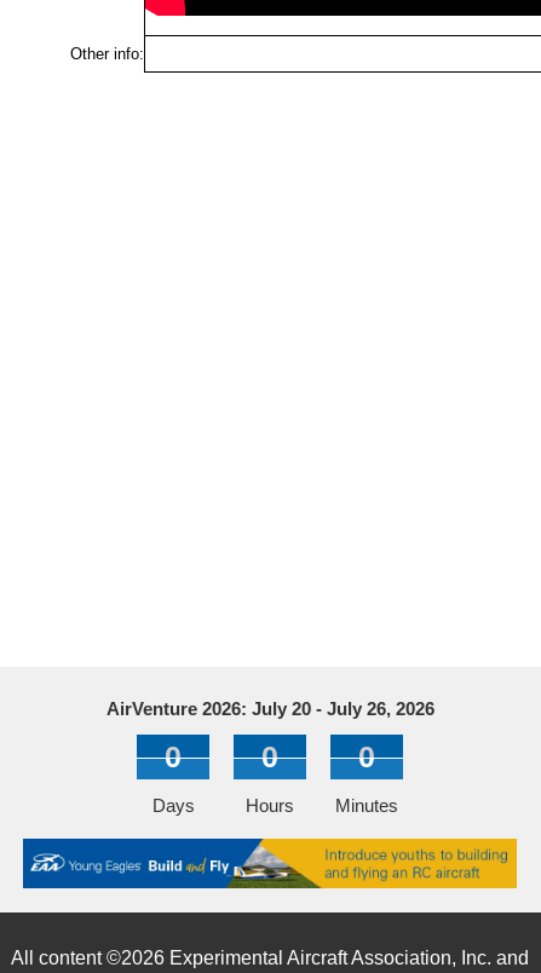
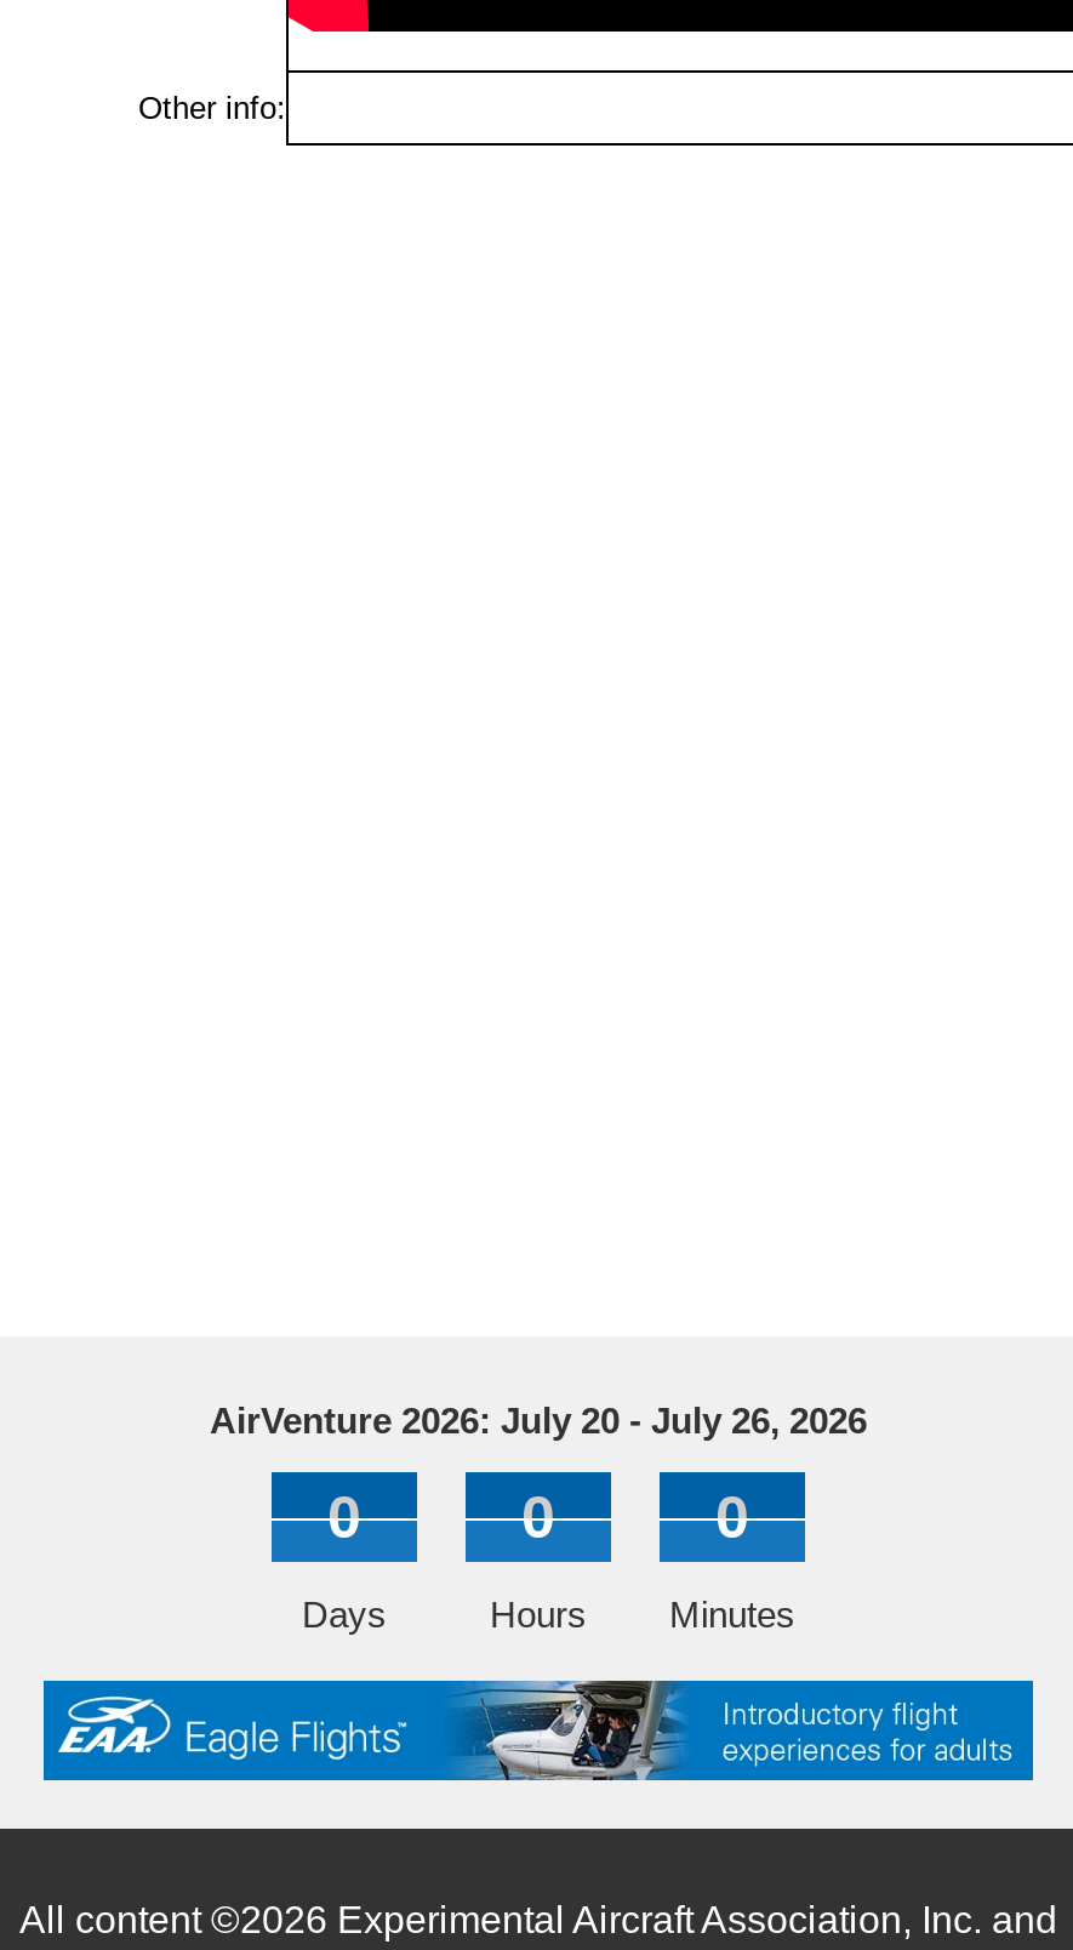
[25,837,518,889] [image] -> [46,1678,1035,1783] [image]

